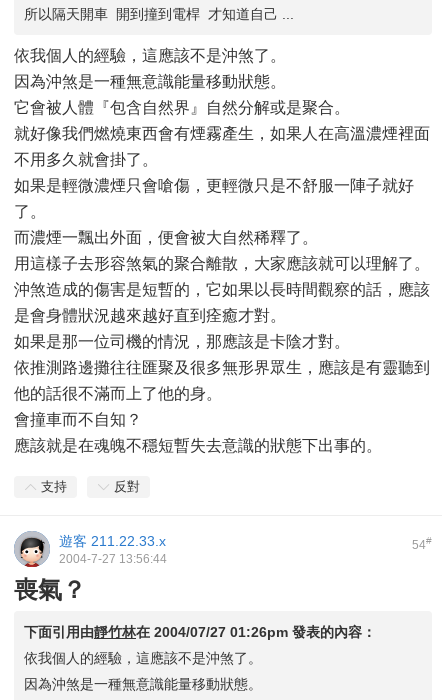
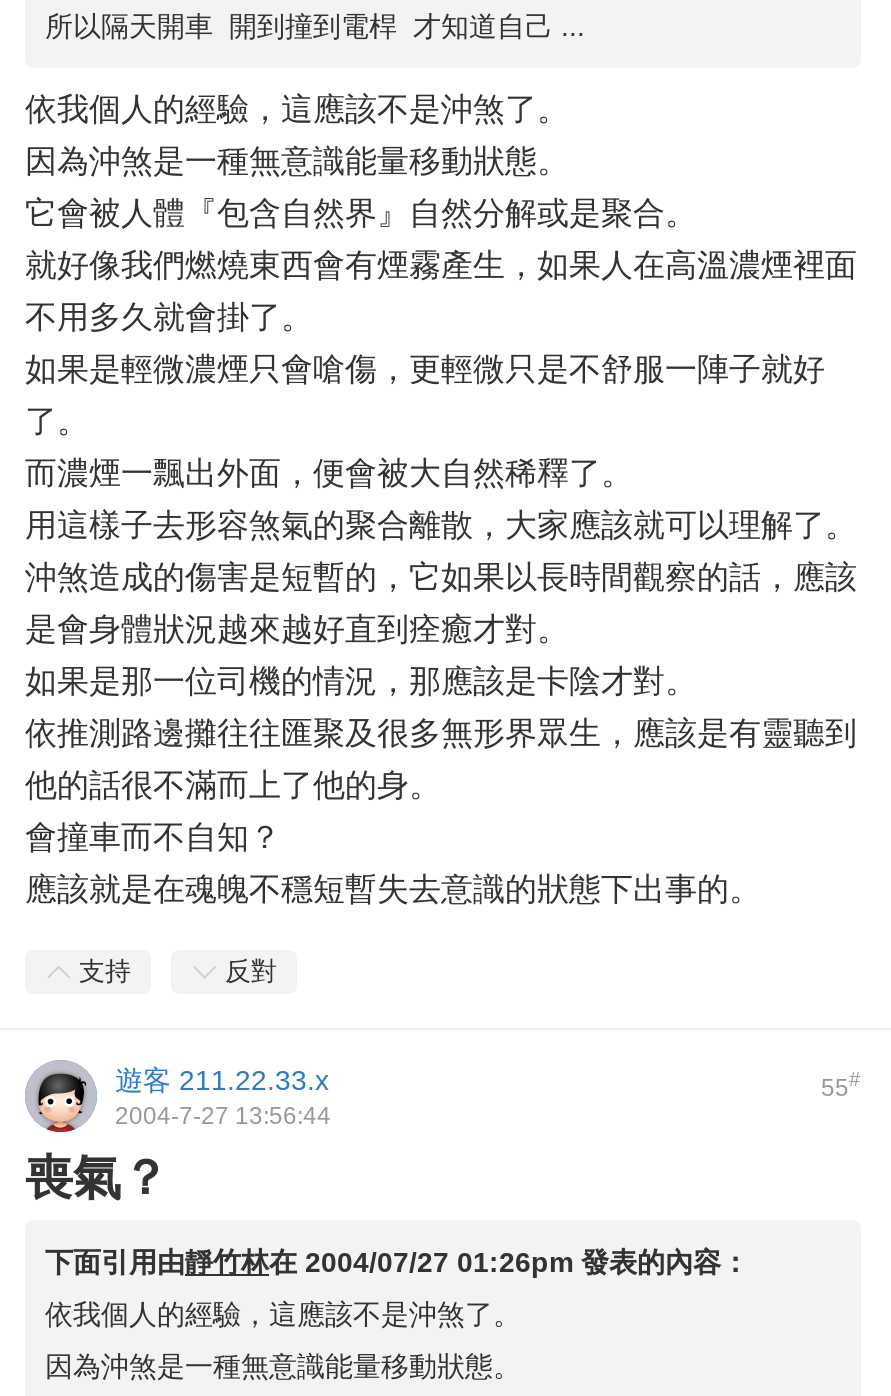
[412,535,432,552] 54# -> [821,1068,861,1102] 55#

